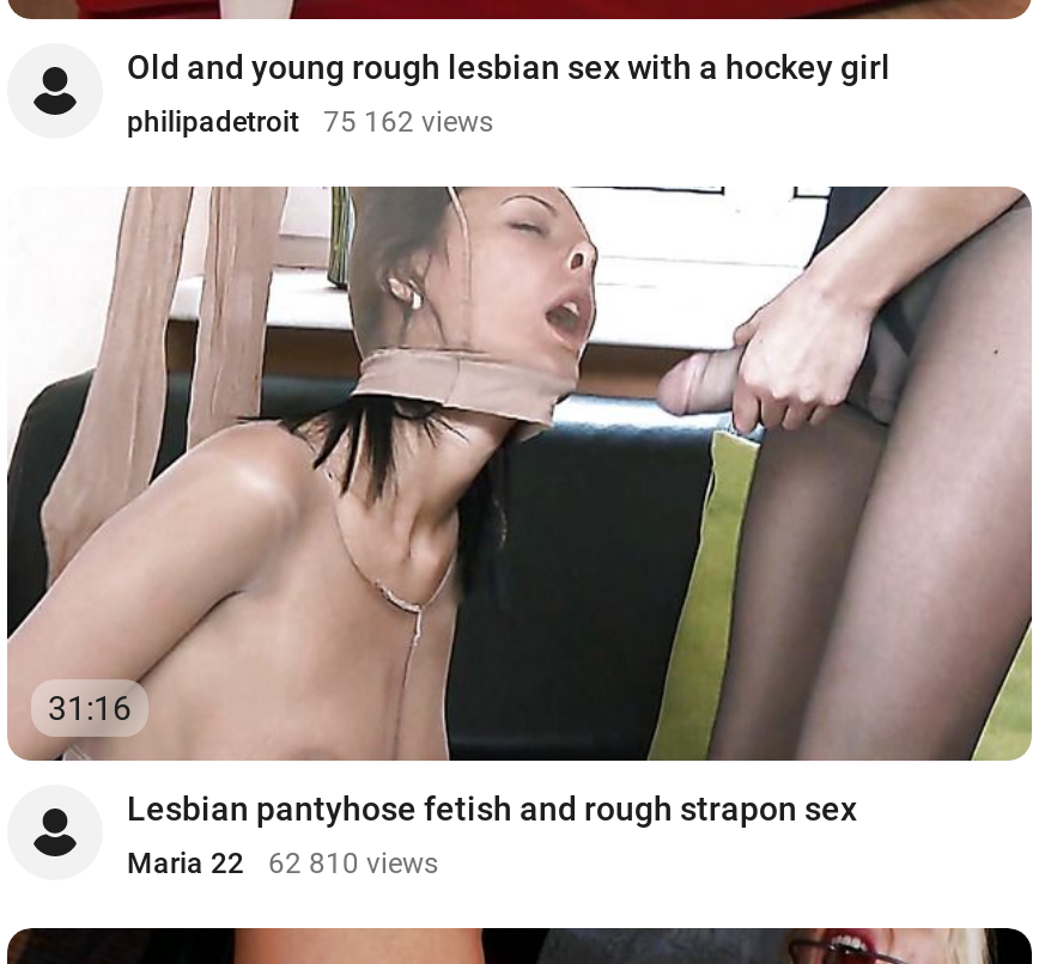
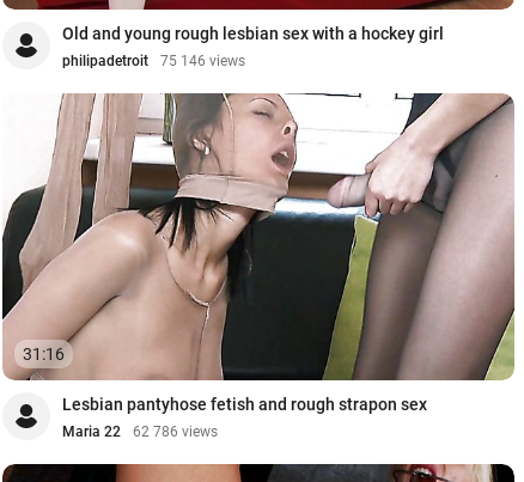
[127,105,493,139] philipadetroit 75 162 views -> [62,53,245,69] philipadetroit 75 146 views
[127,847,438,880] Maria 22 62 810 views -> [62,423,218,440] Maria 22 62 786 views

